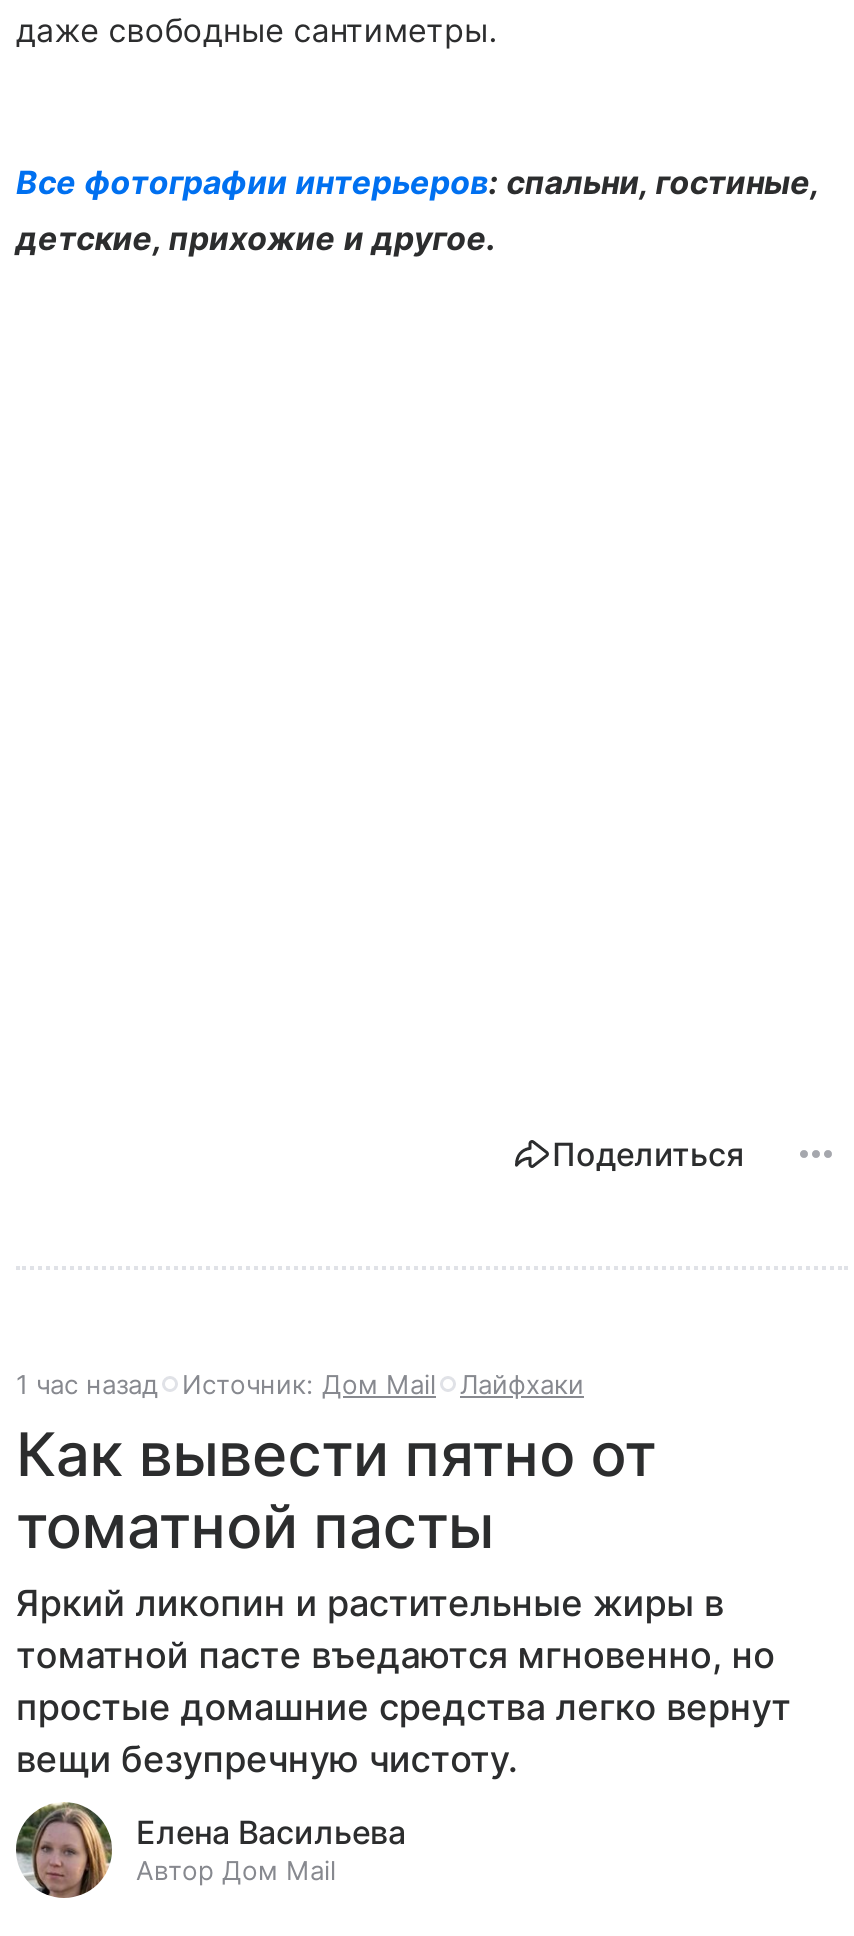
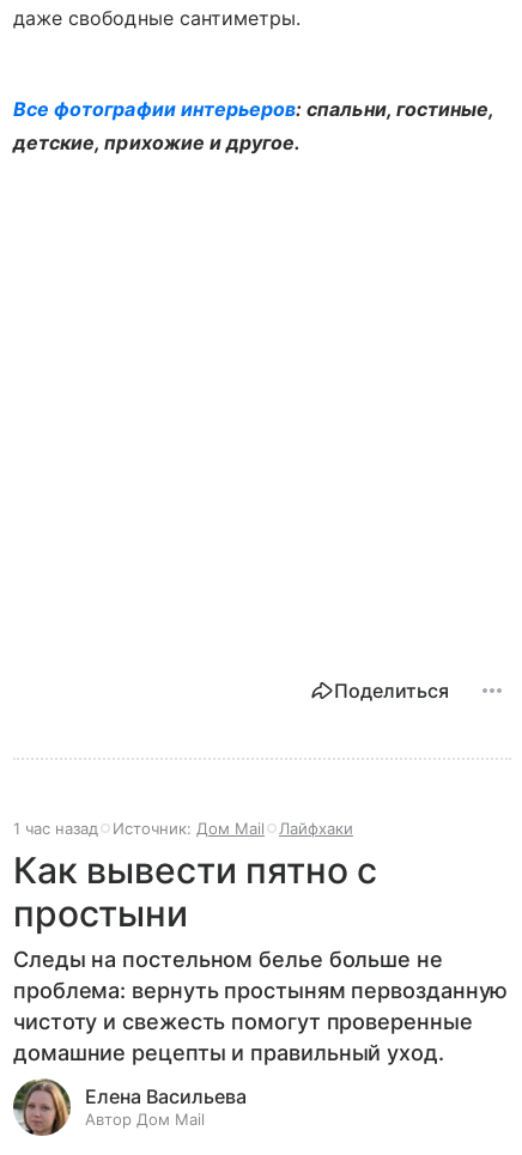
[16,1417,791,1779] Как вывести пятно от | томатной пасты | Яркий ликопин и растительные жиры в | томатной пасте въедаются мгновенно, но | простые домашние средства легко вернут | вещи безупречную чистоту. -> [13,848,508,1065] Как вывести пятно с | простыни | Следы на постельном белье больше не | проблема: вернуть простыням первозданную | чистоту и свежесть помогут проверенные | домашние рецепты и правильный уход.

